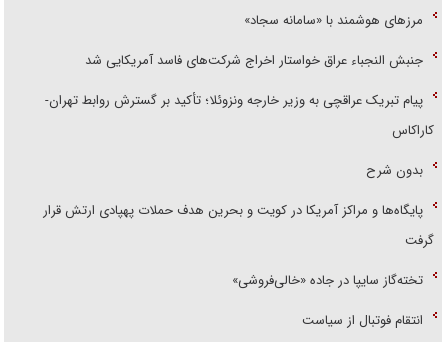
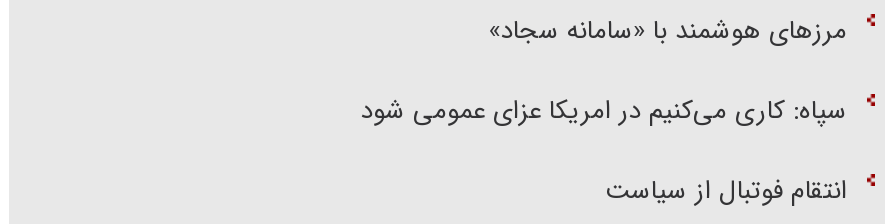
[43,50,434,291] جنبش النجباء عراق خواستار اخراج شرکت‌های فاسد آمریکایی شد | پیام تبریک عراقچی به وزیر خارجه ونزوئلا؛ تأکید بر گسترش روابط تهران- | کاراکاس | بدون شرح | پایگاه‌ها و مراکز آمریکا در کویت و بحرین هدف حملات پهپادی ارتش قرار | گرفت | تخته‌گاز سایپا در جاده «خالی‌فروشی» -> [361,90,847,132] سپاه: کاری می‌کنیم در امریکا عزای عمومی شود

